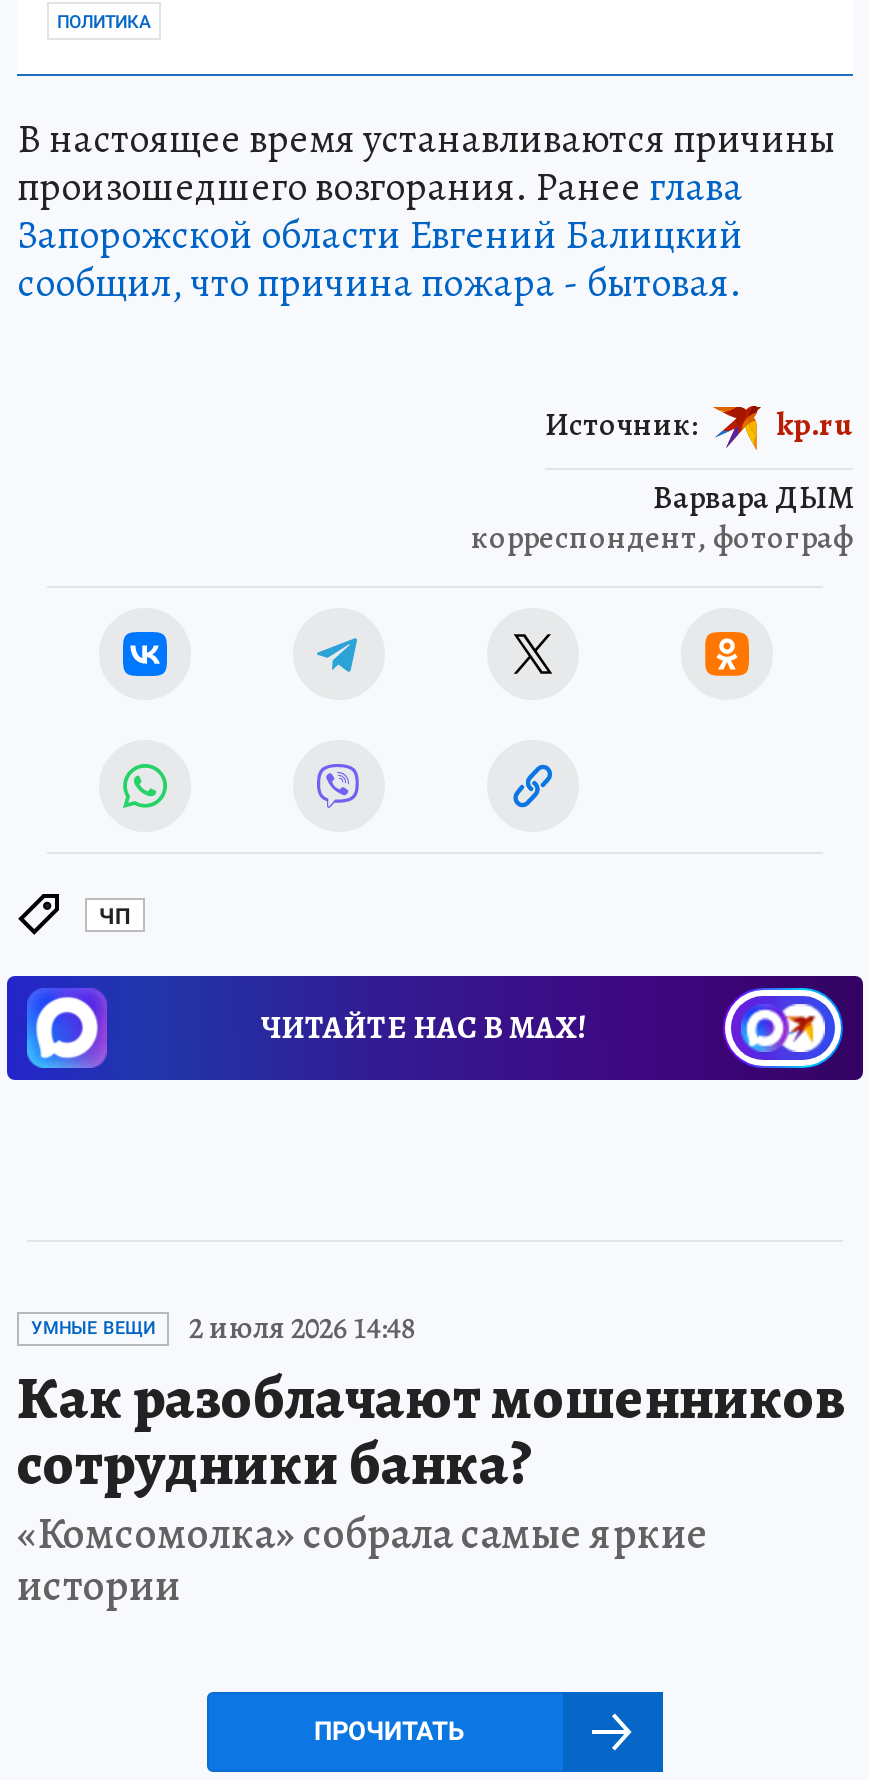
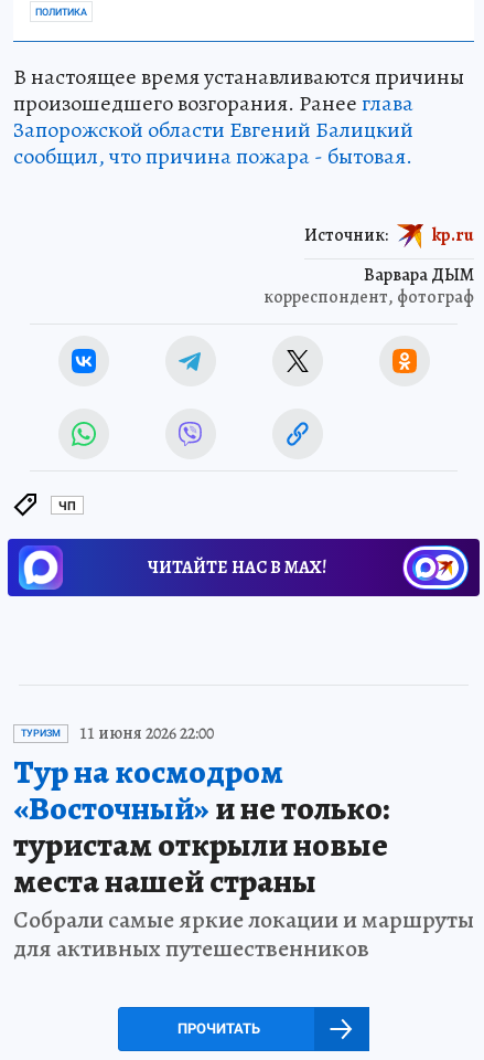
[17,1307,847,1617] УМНЫЕ ВЕЩИ | 2 июля 2026 14:48 | Как разоблачают мошенников | сотрудники банка? | «Комсомолка» собрала самые яркие | истории -> [13,721,474,965] ТУРИЗМ | 11 июня 2026 22:00 | Тур на космодром | «Восточный»и не только: | туристам открыли новые | места нашей страны | Собрали самые яркие локации и маршруты | для активных путешественников

